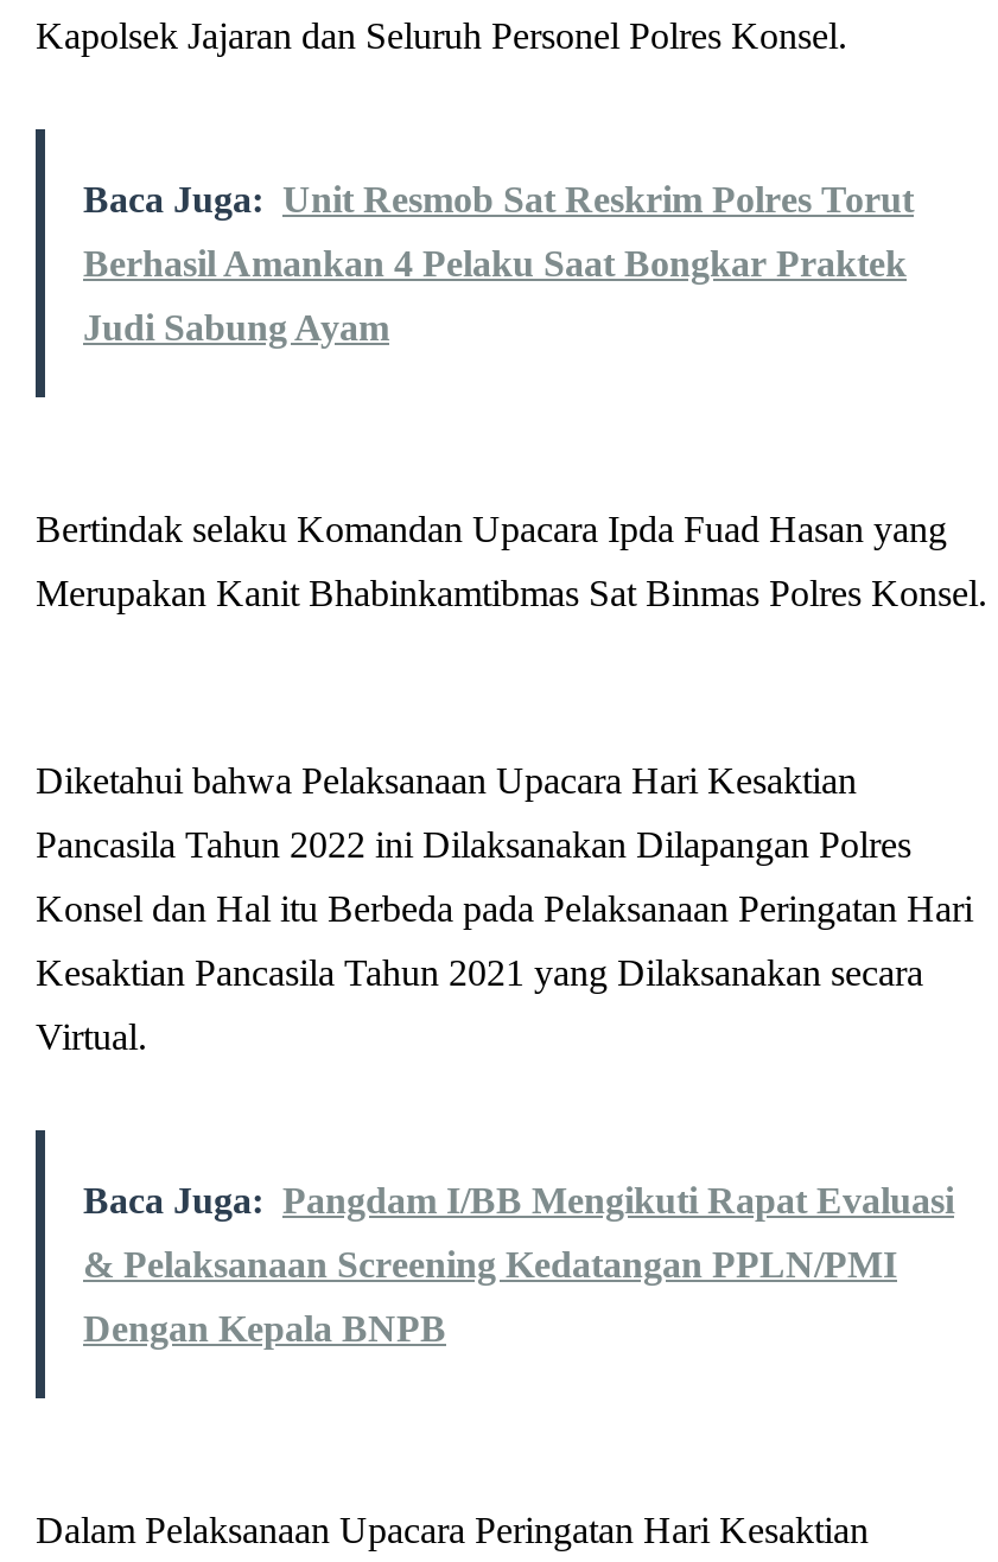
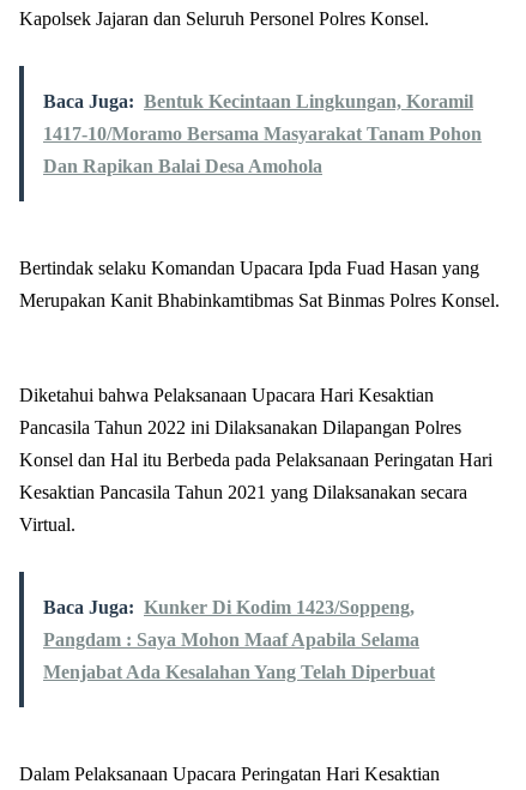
[83,180,914,220] Baca Juga: Unit Resmob Sat Reskrim Polres Torut -> [43,91,473,112] Baca Juga: Bentuk Kecintaan Lingkungan, Koramil
[83,244,907,284] Berhasil Amankan 4 Pelaku Saat Bongkar Praktek -> [43,124,482,144] 1417-10/Moramo Bersama Masyarakat Tanam Pohon
[83,308,389,348] Judi Sabung Ayam -> [43,156,322,176] Dan Rapikan Balai Desa Amohola
[83,1181,954,1221] Baca Juga: Pangdam I/BB Mengikuti Rapat Evaluasi -> [43,597,415,618] Baca Juga: Kunker Di Kodim 1423/Soppeng,
[83,1245,897,1285] & Pelaksanaan Screening Kedatangan PPLN/PMI -> [43,630,419,650] Pangdam : Saya Mohon Maaf Apabila Selama
[83,1309,446,1349] Dengan Kepala BNPB -> [43,662,435,682] Menjabat Ada Kesalahan Yang Telah Diperbuat

